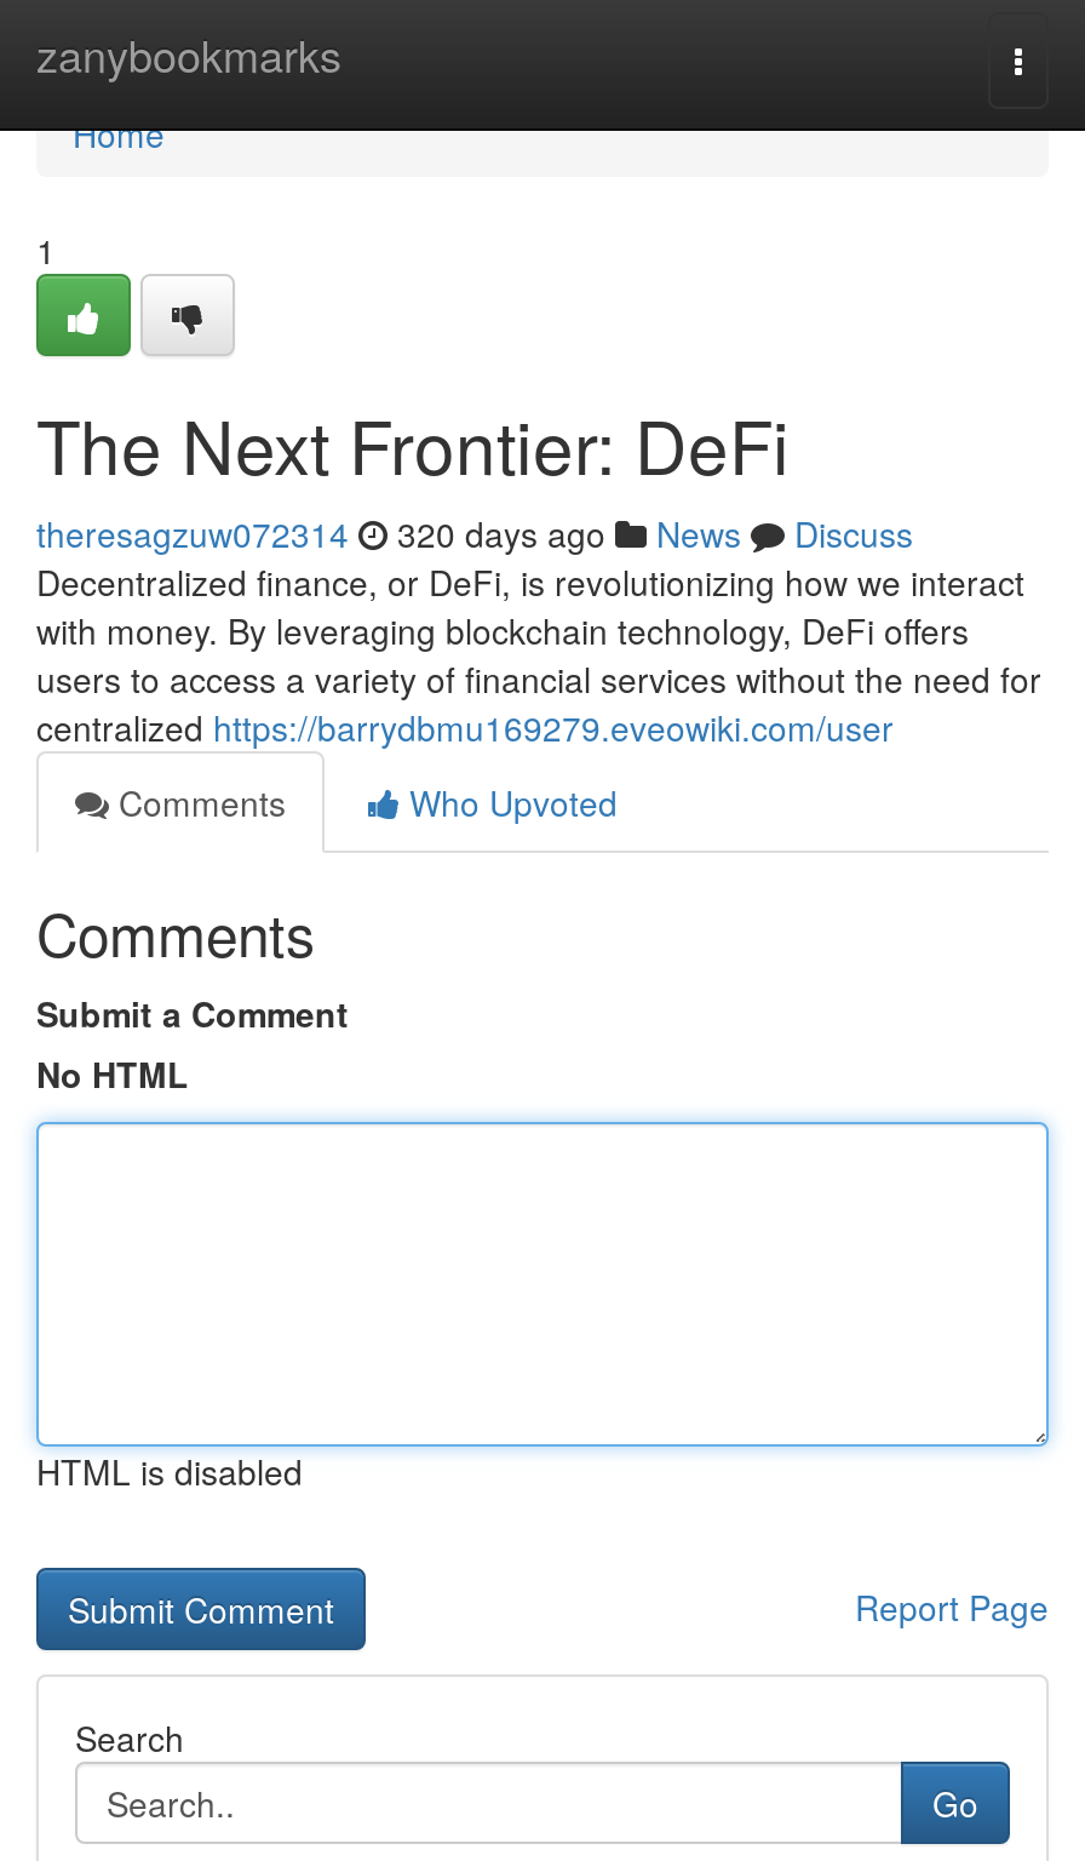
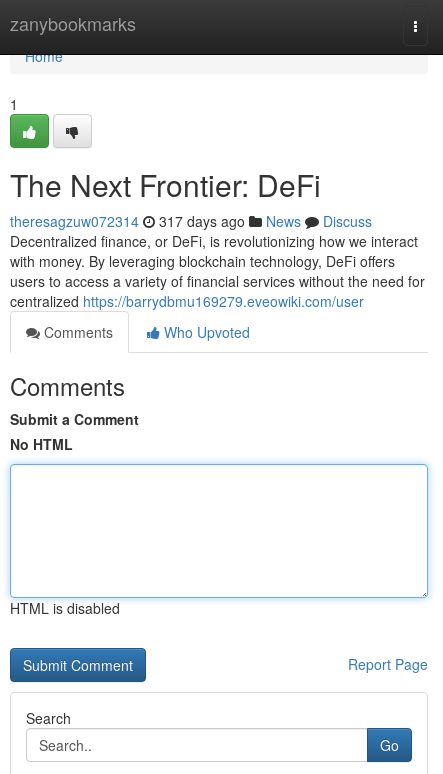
[36,509,913,557] theresagzuw072314 320 days ago News Discuss -> [10,211,372,231] theresagzuw072314 317 days ago News Discuss

